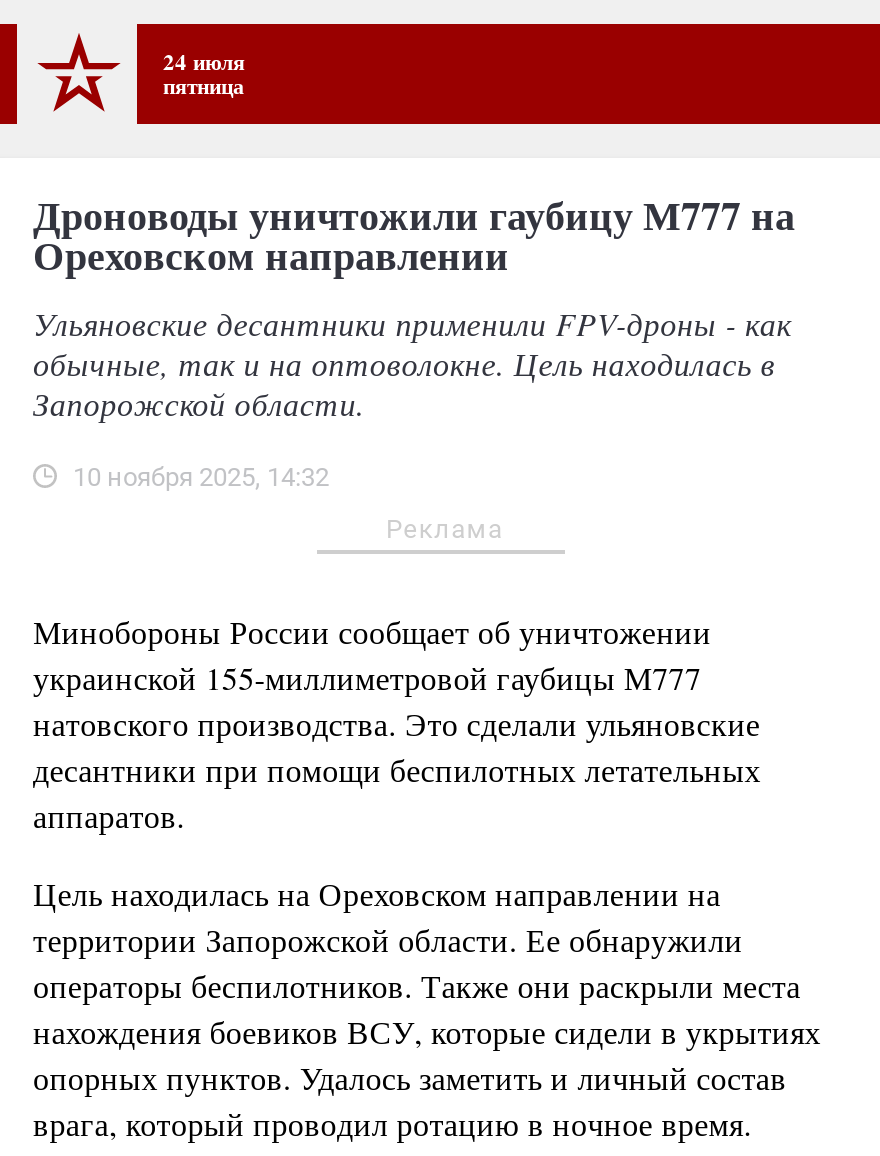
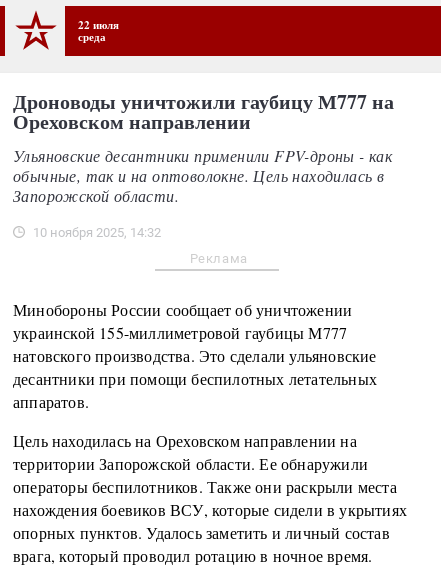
[163,44,245,102] 24 июля | пятница -> [78,16,119,45] 22 июля | среда

